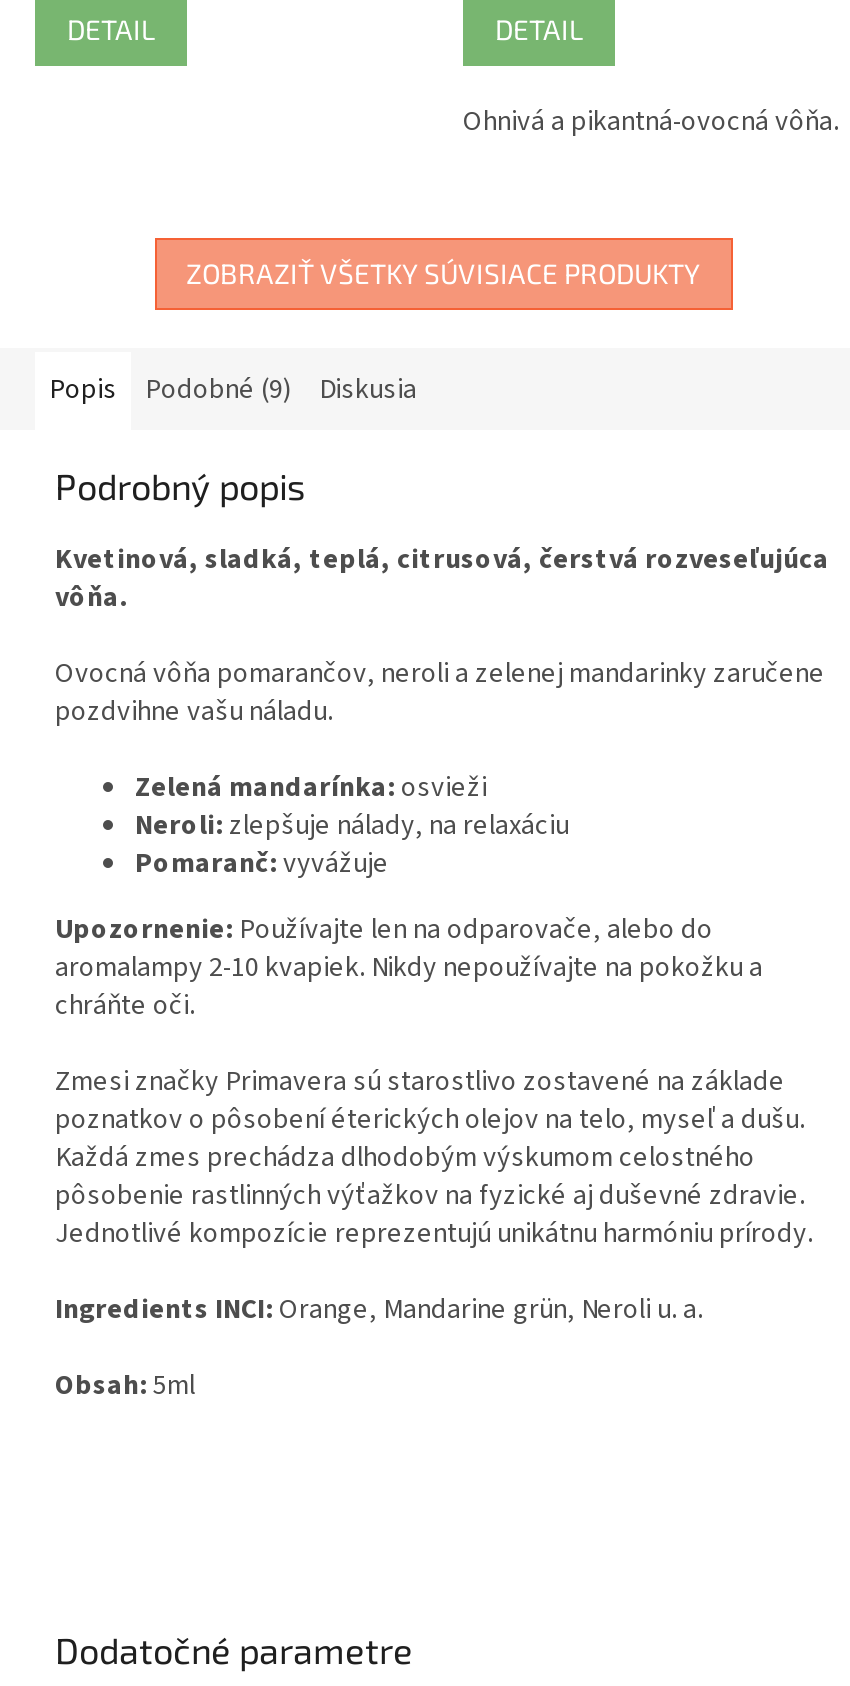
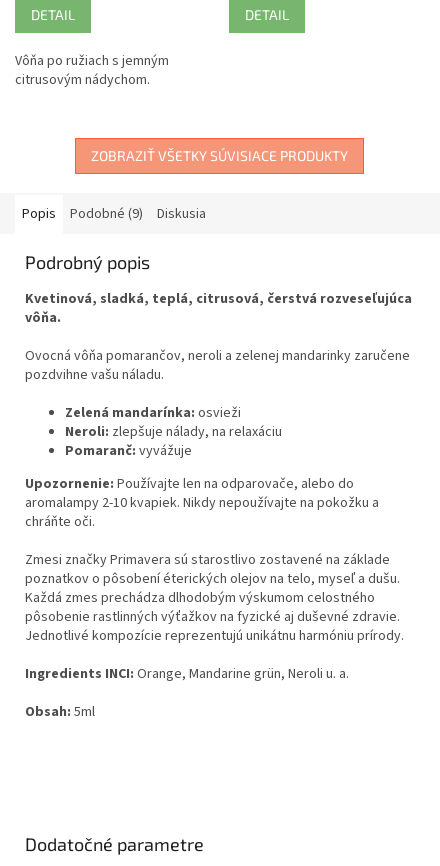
none -> [15,51,169,90] Vôňa po ružiach s jemným | citrusovým nádychom.
[463,103,839,143] Ohnivá a pikantná-ovocná vôňa. -> none

